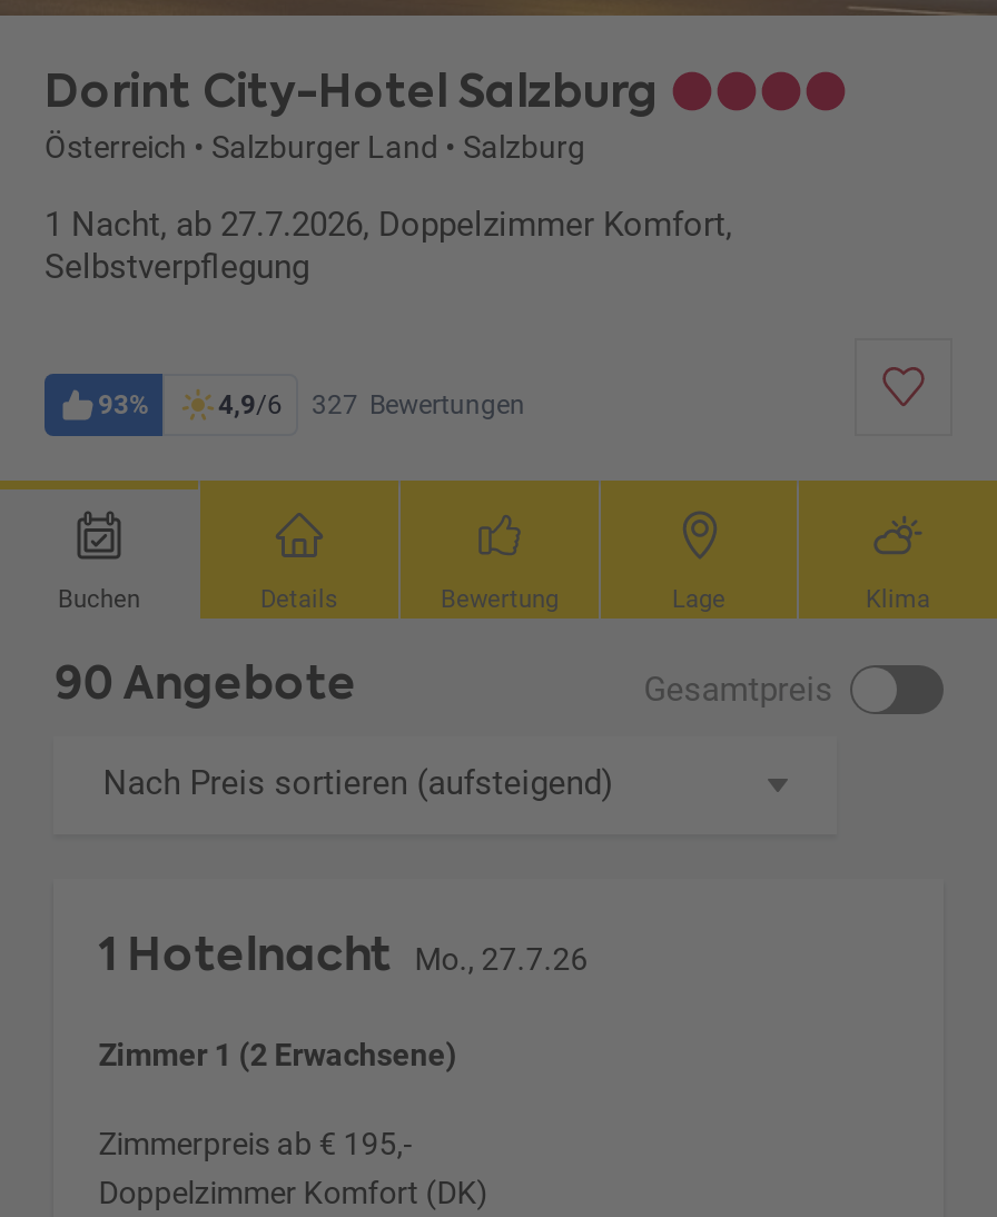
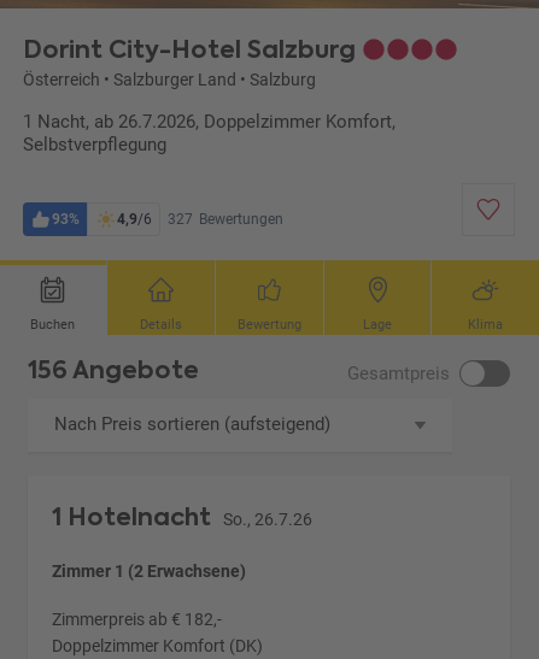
[45,205,732,245] 1 Nacht, ab 27.7.2026, Doppelzimmer Komfort, -> [23,111,396,133] 1 Nacht, ab 26.7.2026, Doppelzimmer Komfort,
[54,652,357,714] 90 Angebote -> [28,353,199,387] 156 Angebote
[98,923,588,986] 1 Hotelnacht Mo., 27.7.26 -> [52,500,313,534] 1 Hotelnacht So., 26.7.26
[98,1126,412,1161] Zimmerpreis ab € 195,- -> [52,610,222,629] Zimmerpreis ab € 182,-

